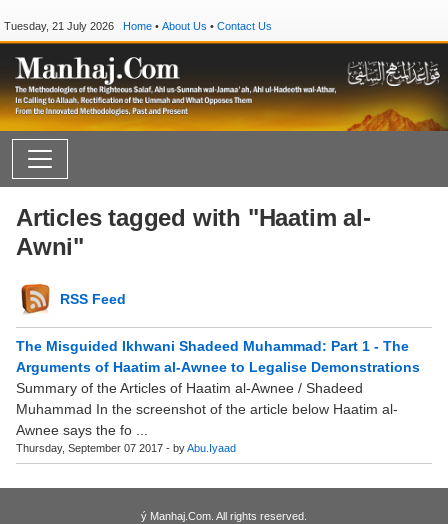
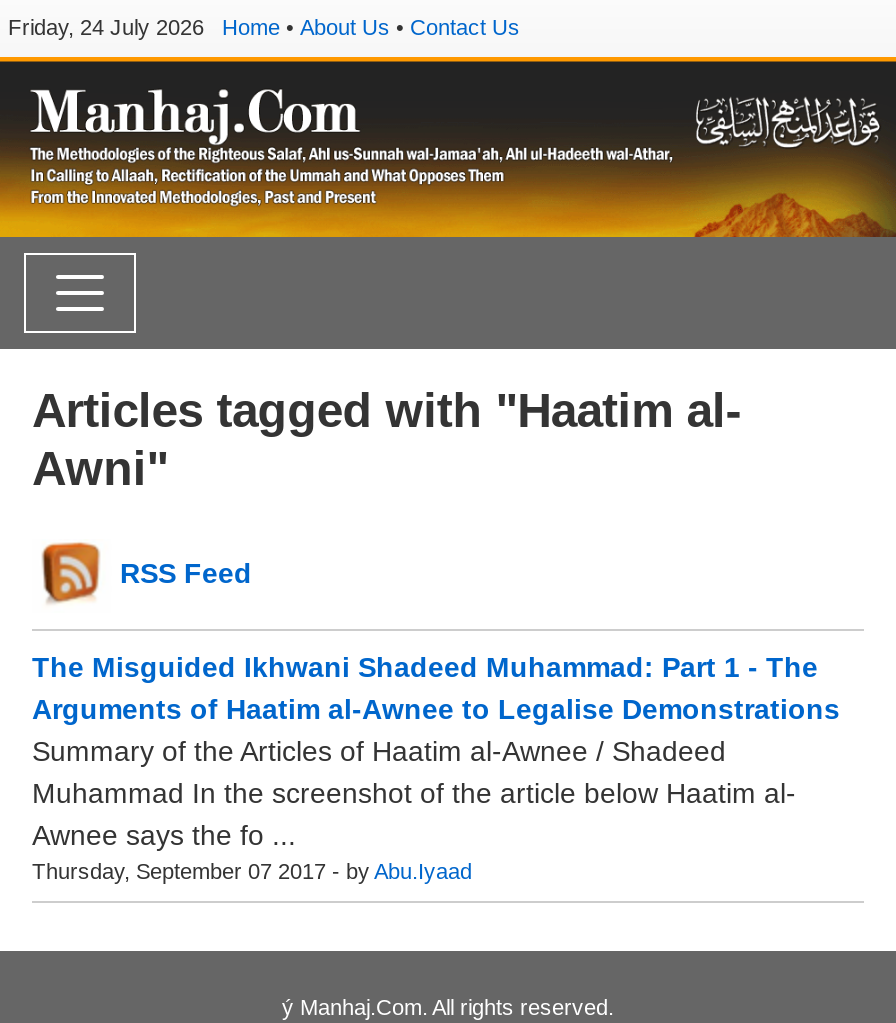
[4,20,272,32] Tuesday, 21 July 2026 Home • About Us • Contact Us -> [8,15,520,39] Friday, 24 July 2026 Home • About Us • Contact Us

